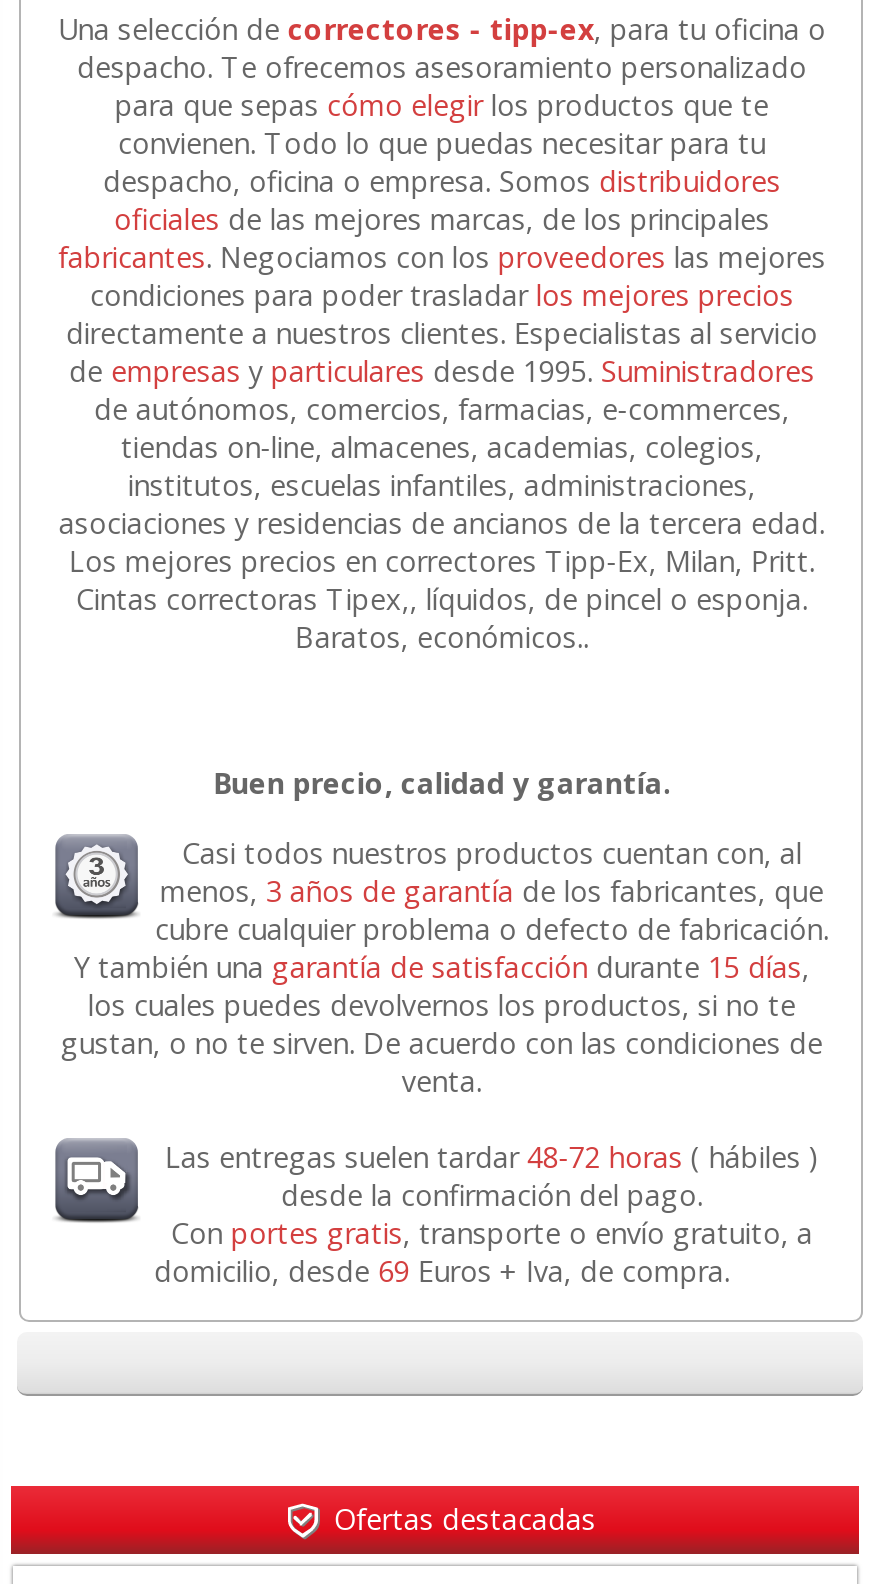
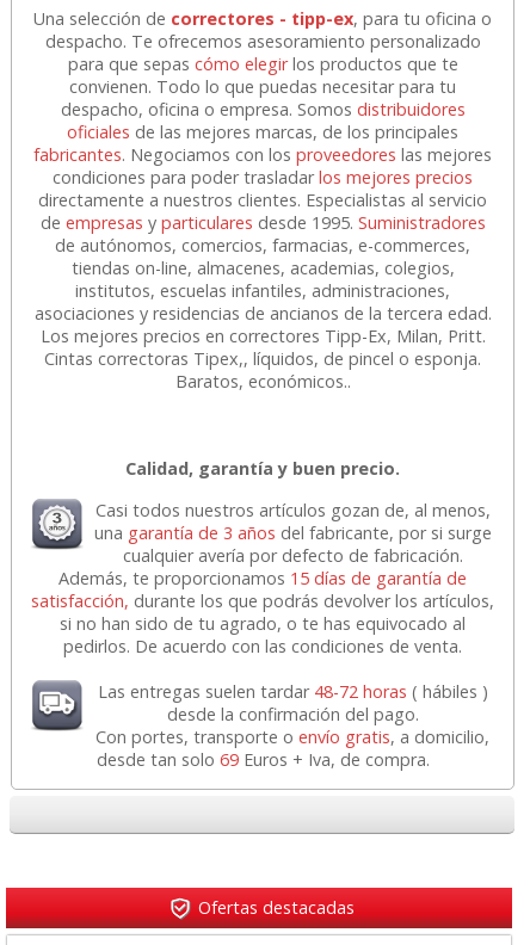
[213,764,671,802] Buen precio, calidad y garantía. -> [126,457,400,480] Calidad, garantía y buen precio.
[61,834,829,1100] Casi todos nuestros productos cuentan con, al | menos, 3 años de garantía de los fabricantes, que | cubre cualquier problema o defecto de fabricación. | Y también una garantía de satisfacción durante 15 días, | los cuales puedes devolvernos los productos, si no te | gustan, o no te sirven. De acuerdo con las condiciones de | venta. -> [31,499,495,658] Casi todos nuestros artículos gozan de, al menos, | una garantía de 3 años del fabricante, por si surge | cualquier avería por defecto de fabricación. | Además, te proporcionamos 15 días de garantía de | satisfacción, durante los que podrás devolver los artículos, | si no han sido de tu agrado, o te has equivocado al | pedirlos. De acuerdo con las condiciones de venta.
[154,1214,813,1290] Con portes gratis, transporte o envío gratuito, a | domicilio, desde 69 Euros + Iva, de compra. -> [96,726,490,771] Con portes, transporte o envío gratis, a domicilio, | desde tan solo 69 Euros + Iva, de compra.

